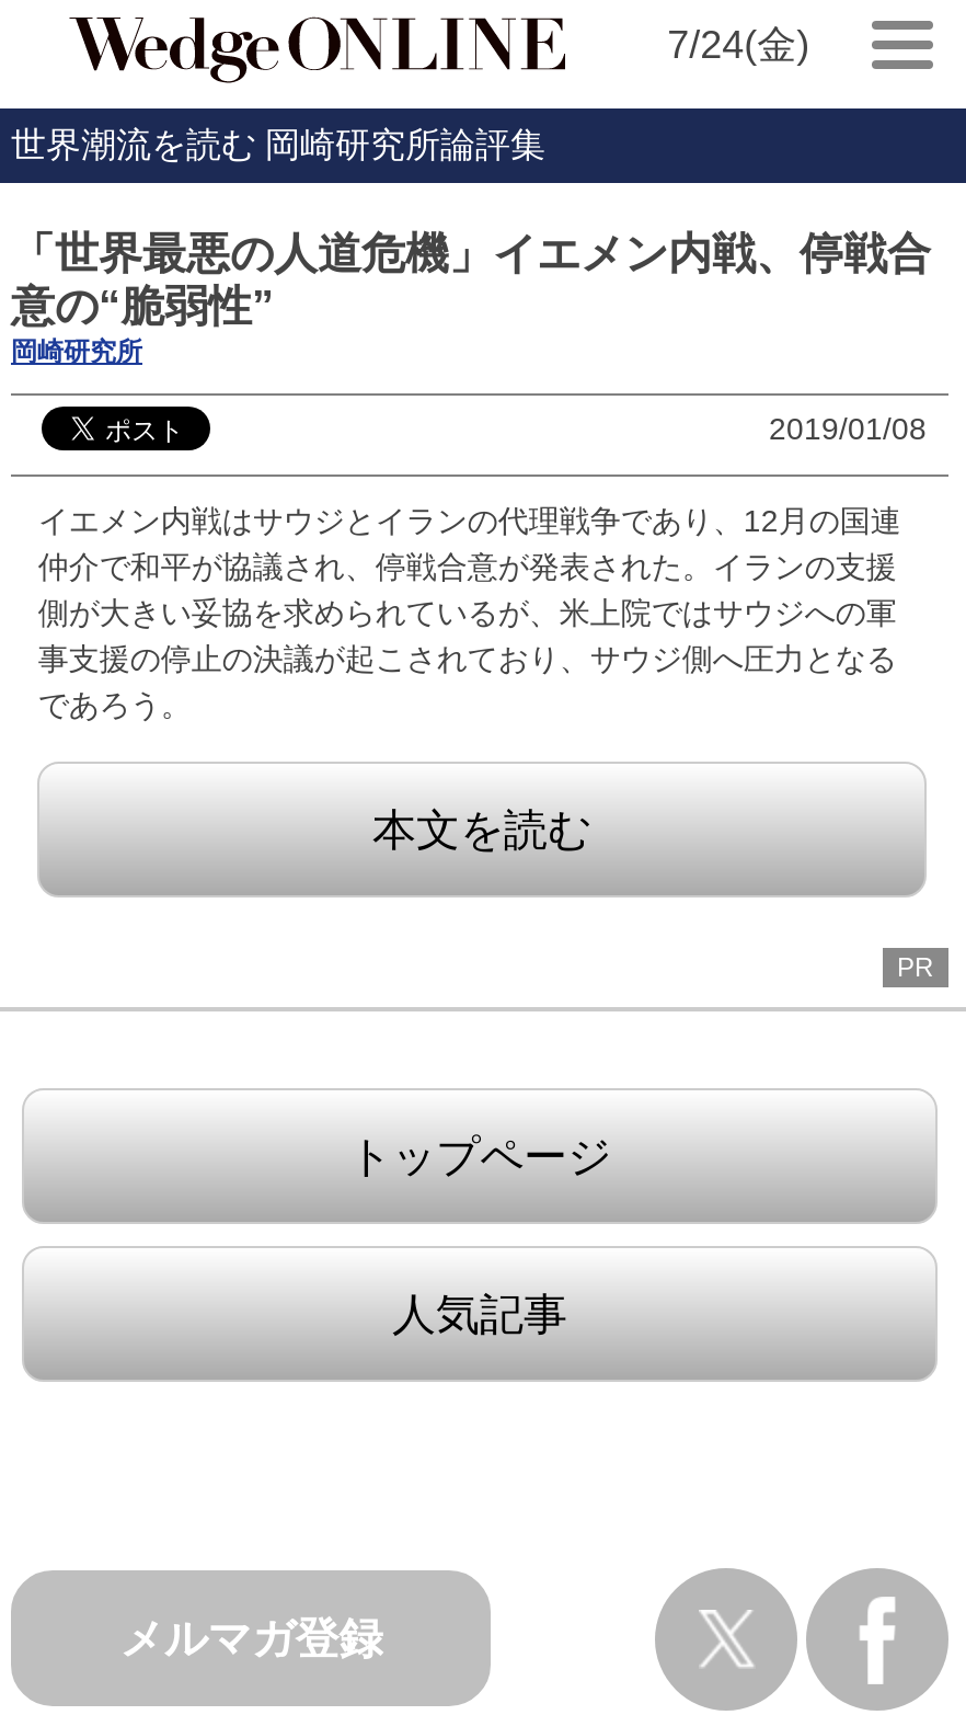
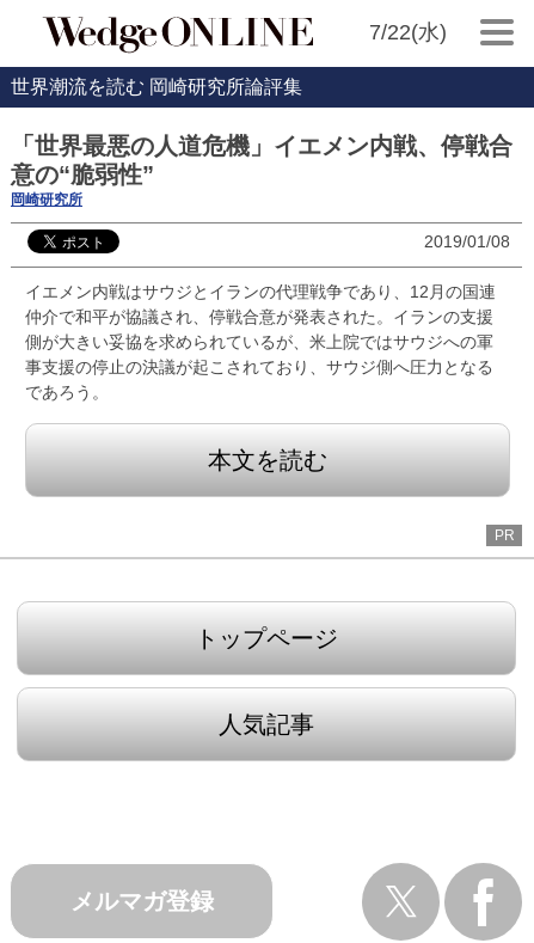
[667,23,810,67] 7/24(金) -> [369,20,446,44] 7/22(水)

